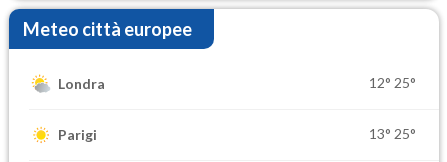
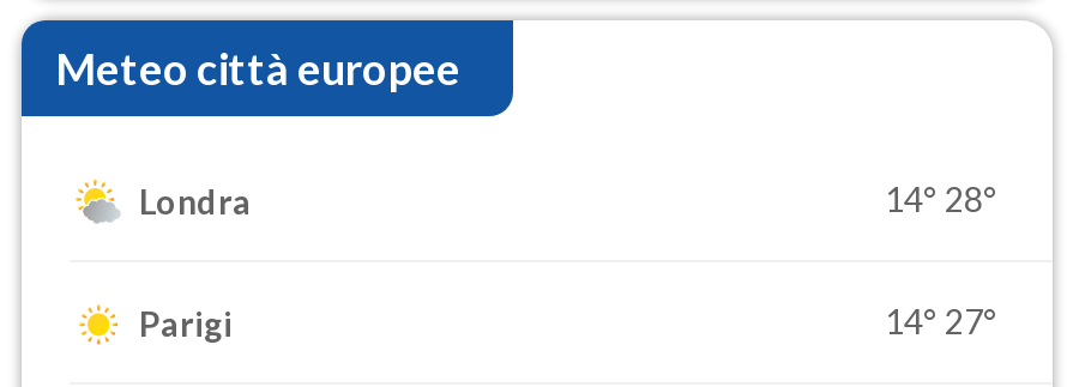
[369,74,416,91] 12° 25° -> [885,178,997,219] 14° 28°
[369,125,416,142] 13° 25° -> [885,300,997,341] 14° 27°

